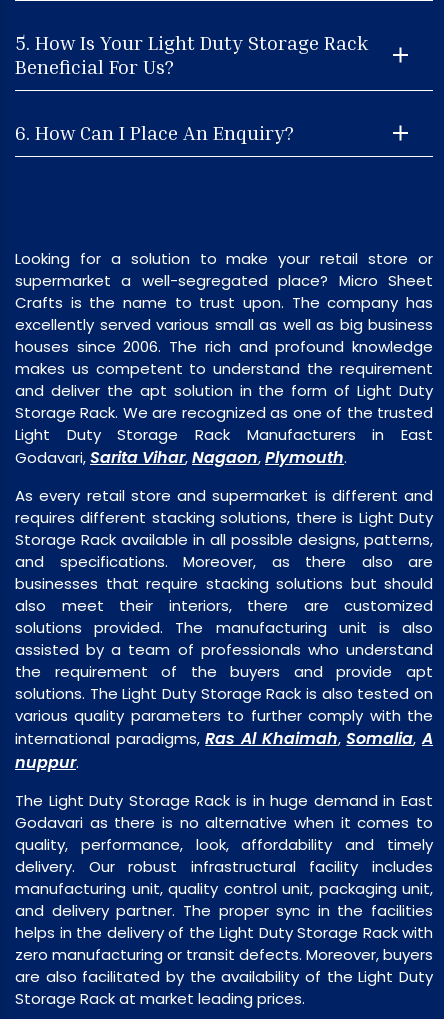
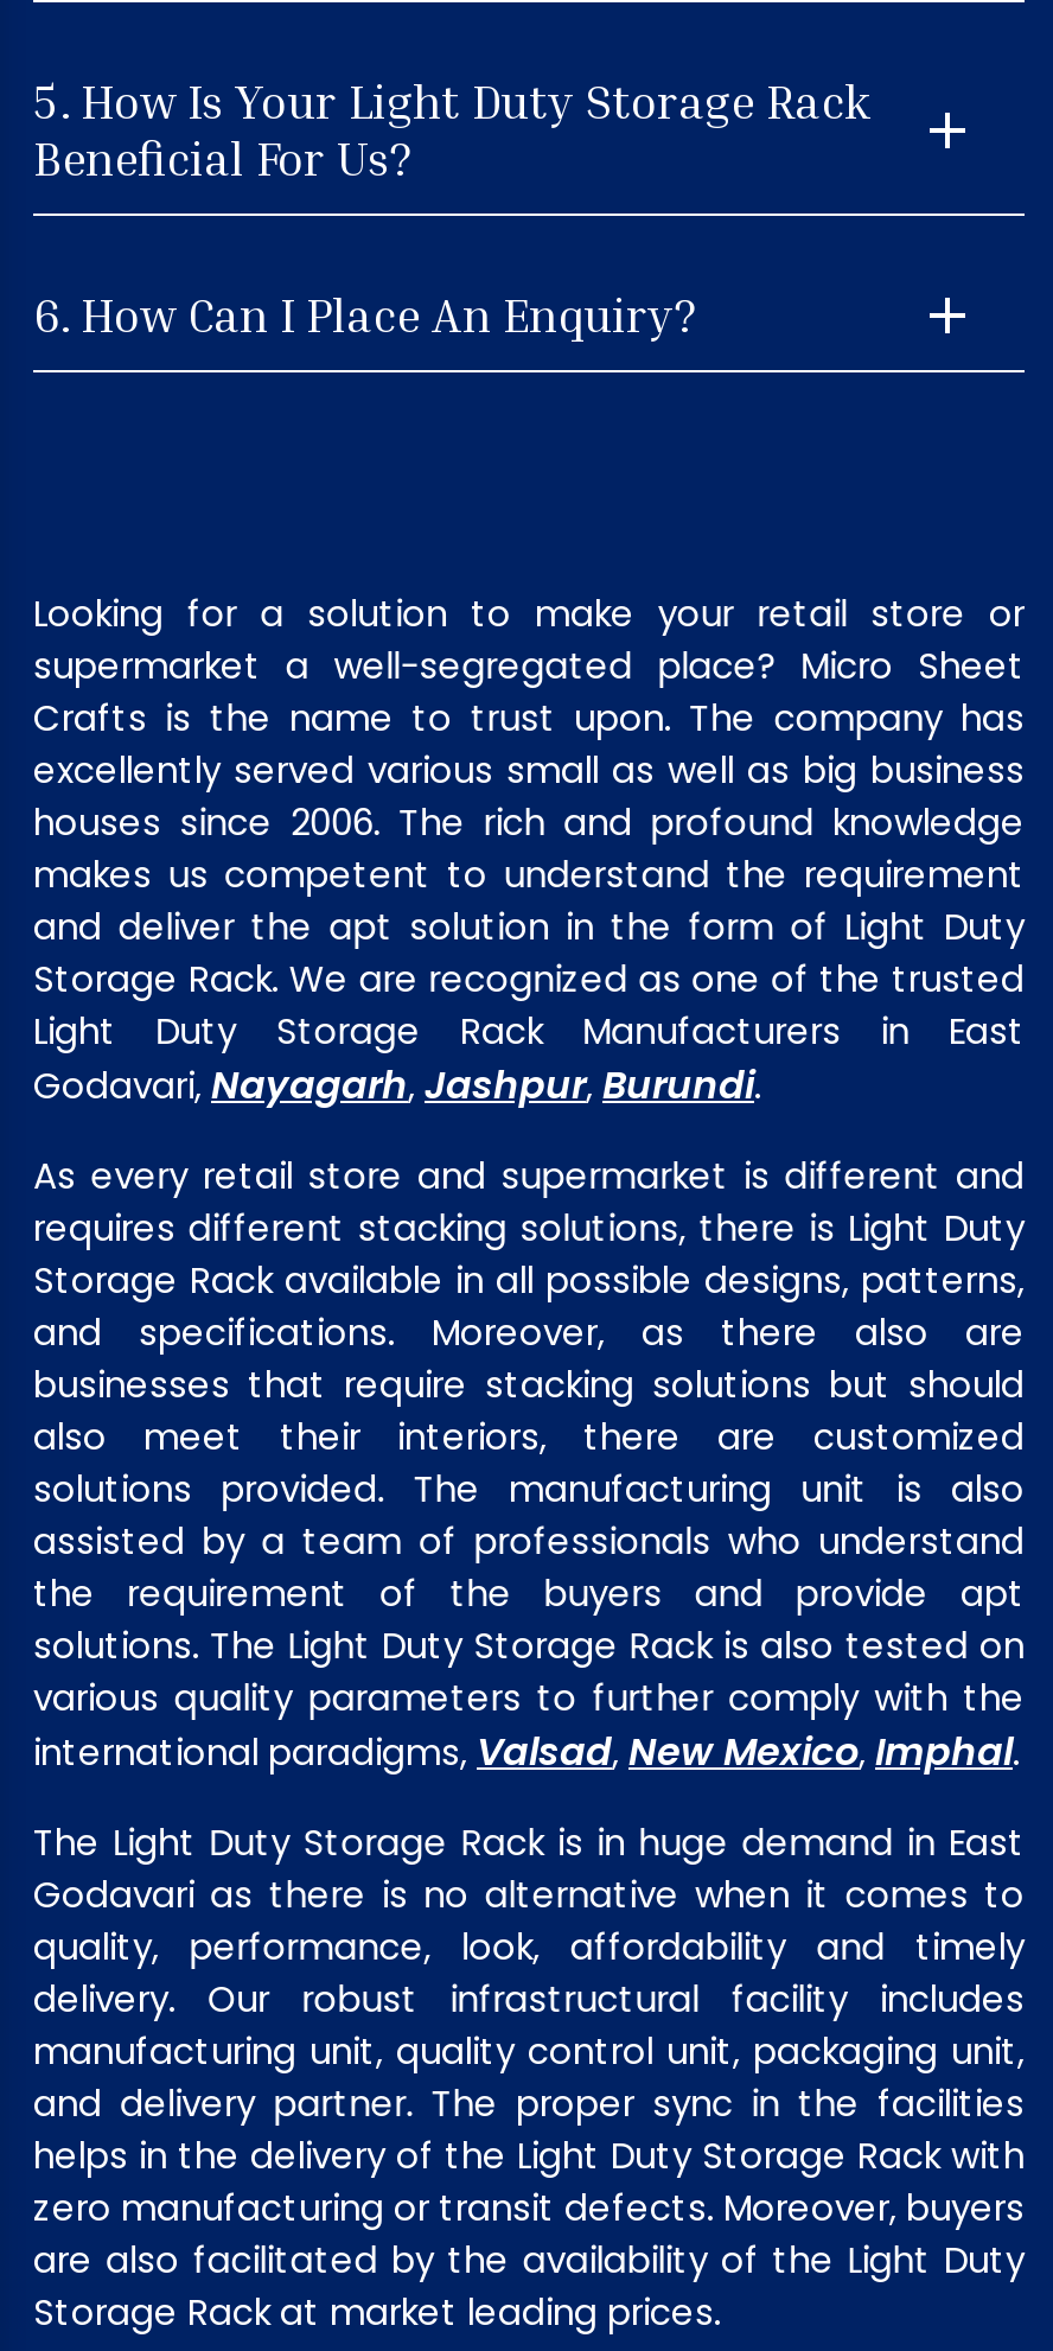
[15,446,347,469] Godavari, Sarita Vihar, Nagaon, Plymouth. -> [33,1058,761,1113] Godavari, Nayagarh, Jashpur, Burundi.
[15,727,433,774] international paradigms, Ras Al Khaimah, Somalia, A | nuppur. -> [33,1725,1020,1779] international paradigms, Valsad, New Mexico, Imphal.

